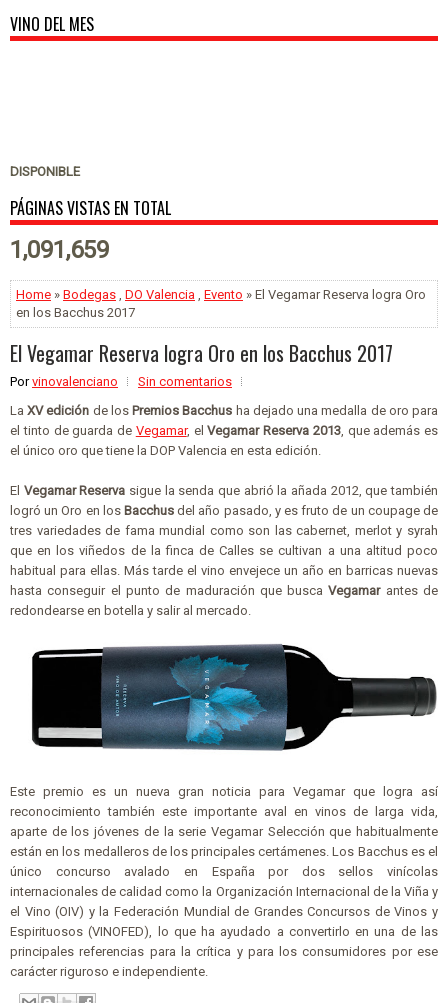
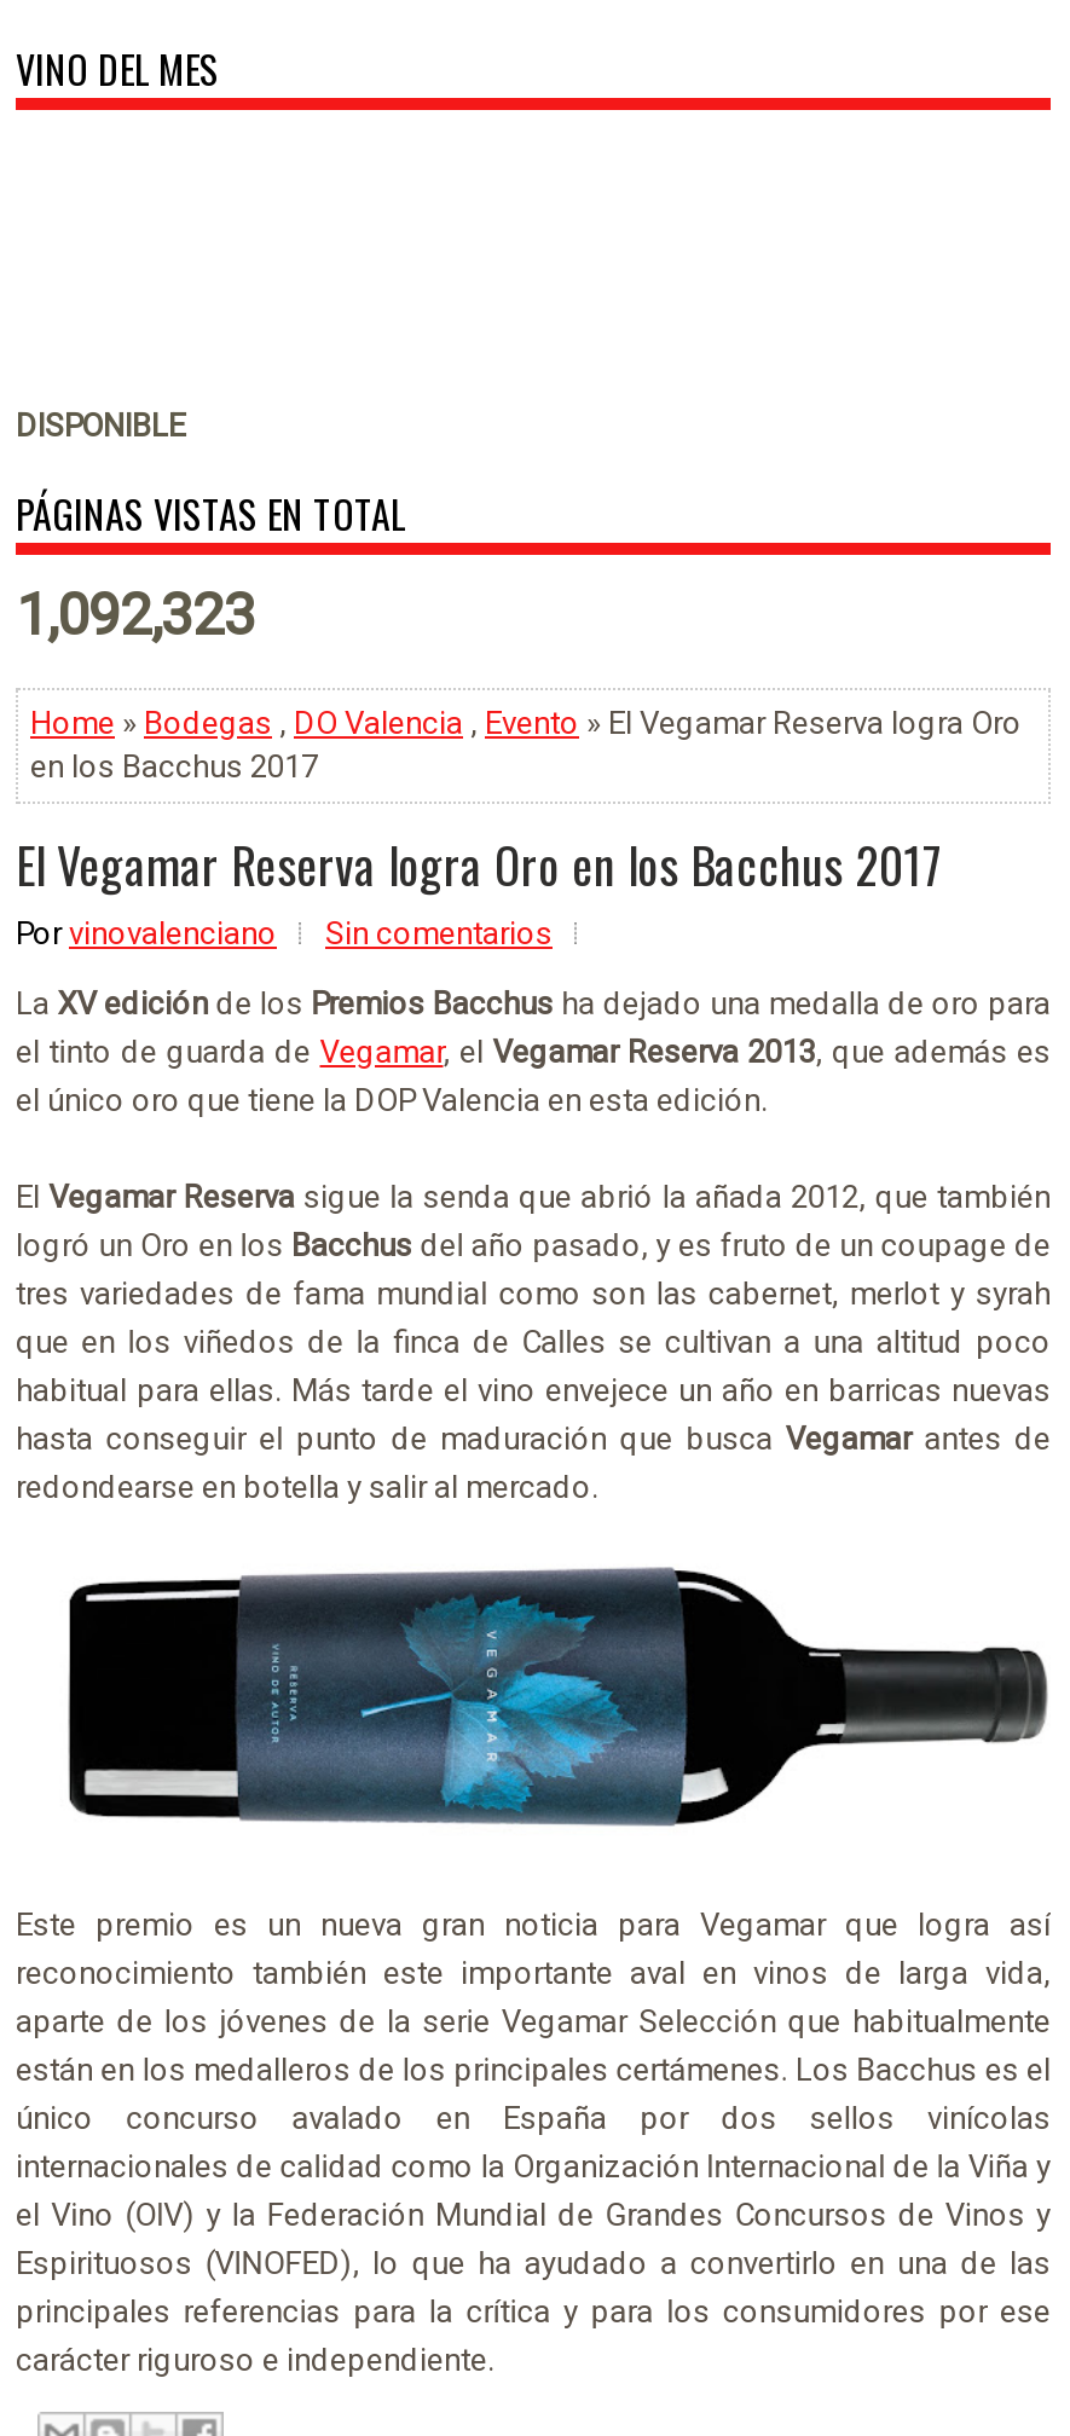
[10,235,109,263] 1,091,659 -> [16,580,255,648] 1,092,323

